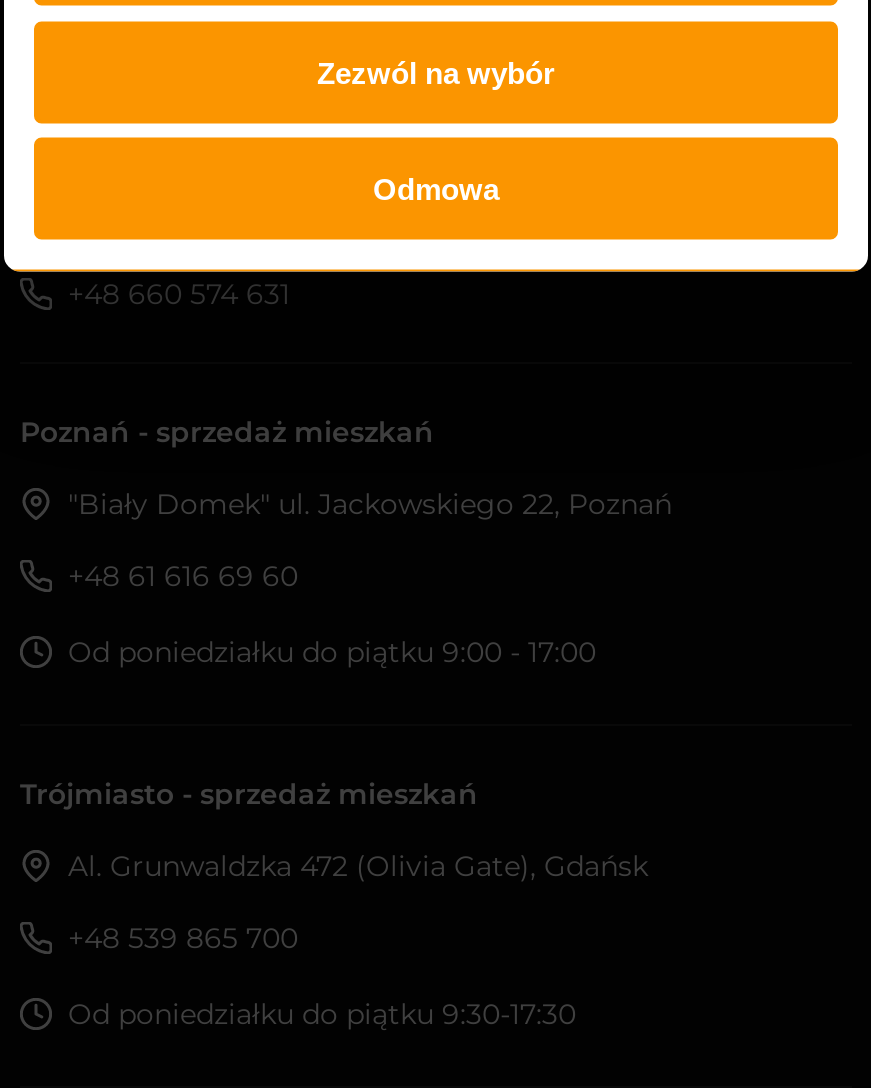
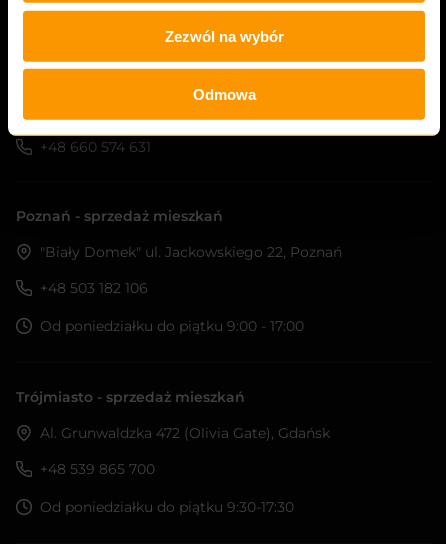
[68,557,298,593] +48 61 616 69 60 -> [40,279,148,297] +48 503 182 106

